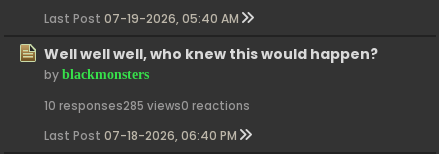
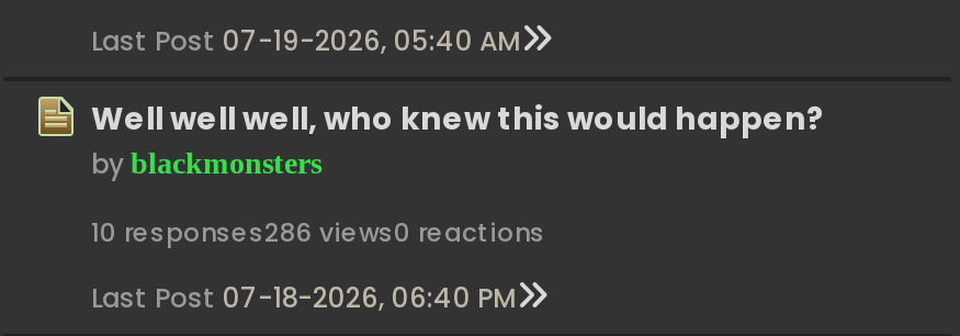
[44,98,250,114] 10 responses285 views0 reactions -> [91,215,545,250] 10 responses286 views0 reactions

